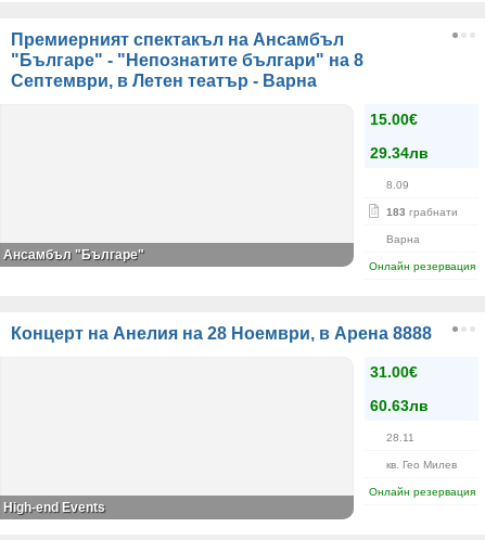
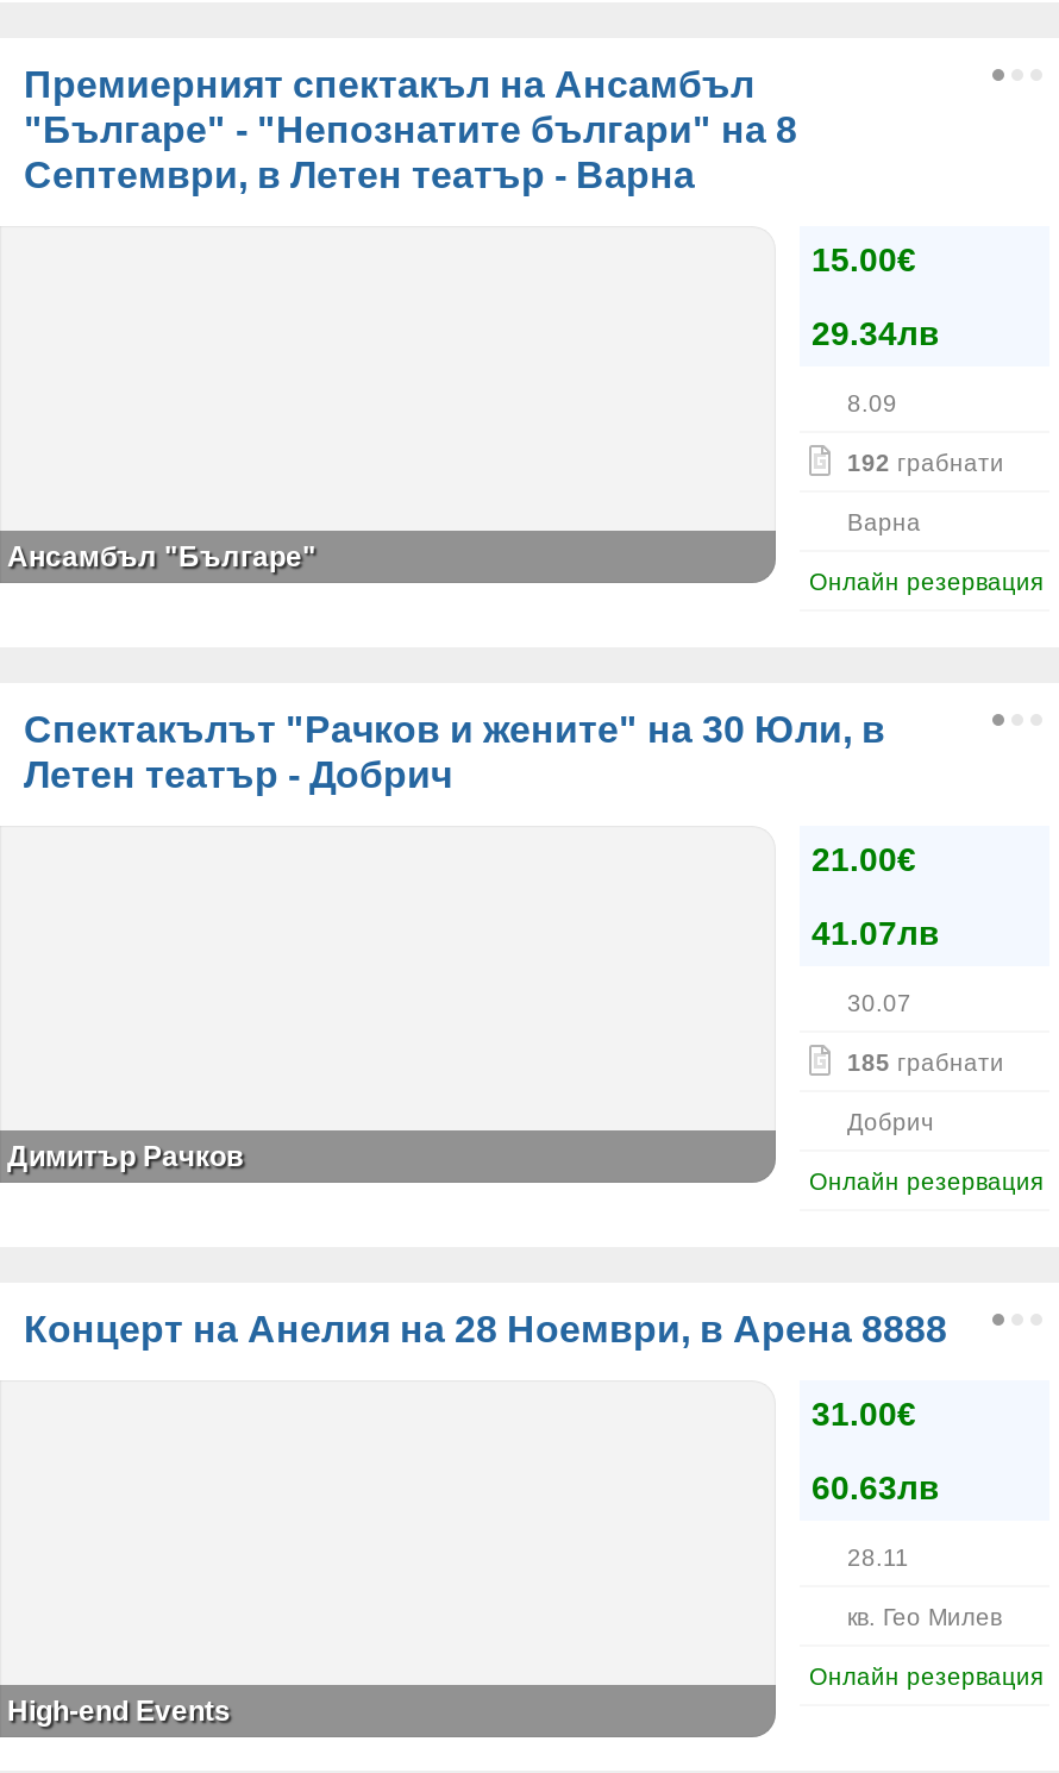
[386,206,458,218] 183 грабнати -> [847,450,1004,476] 192 грабнати
none -> [7,1140,243,1173] Димитър Рачков
none -> [24,709,1042,1195] Спектакълът "Рачков и жените" на 30 Юли, в | Летен театър - Добрич | 21.00€ | 41.07лв | 30.07 | 185 грабнати | Добрич | Онлайн резервация

